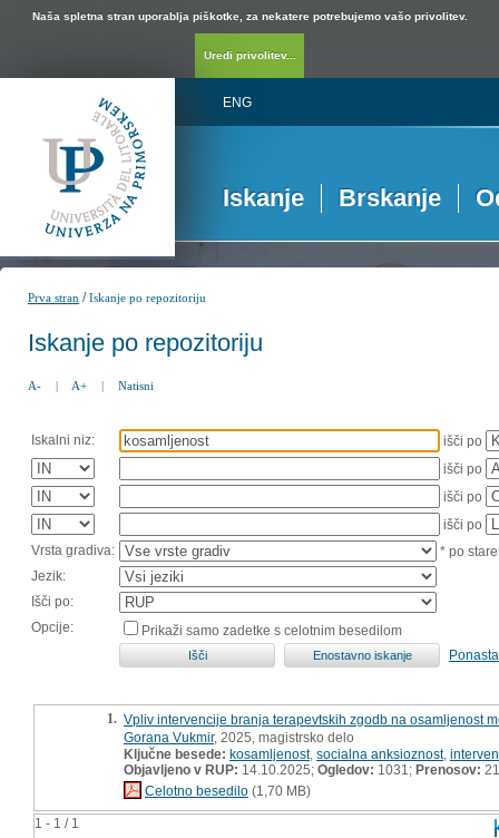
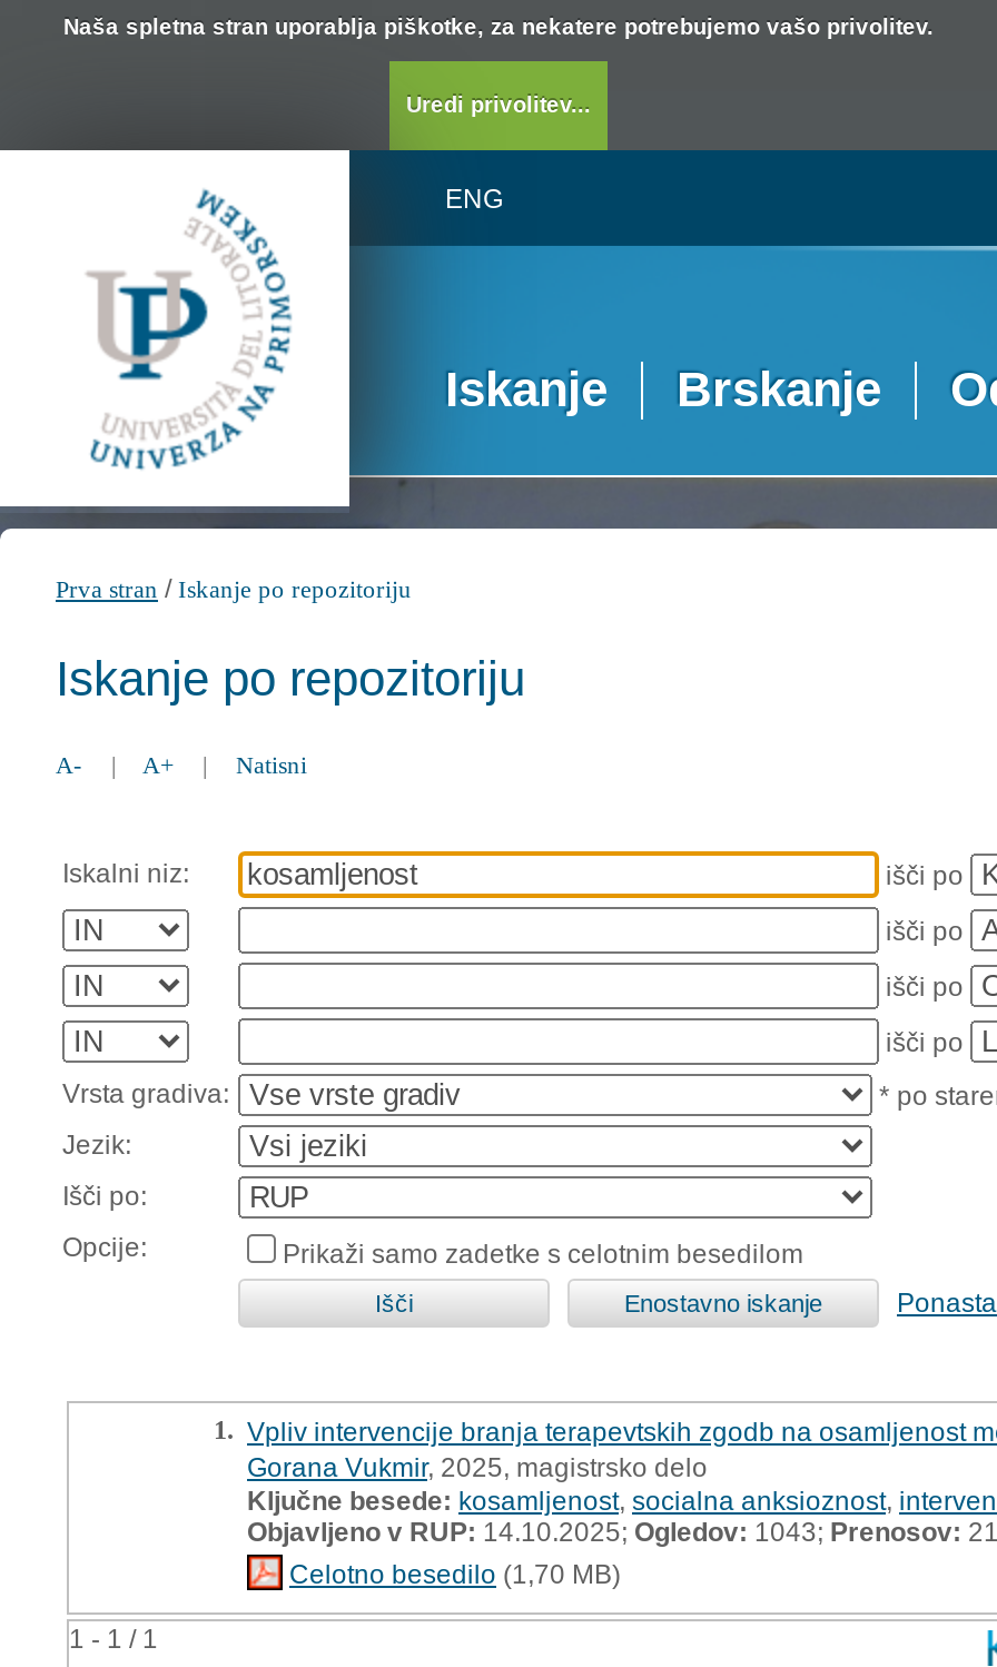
[124,762,499,777] Objavljeno v RUP:14.10.2025; Ogledov:1031;Prenosov:21 -> [247,1516,997,1547] Objavljeno v RUP:14.10.2025; Ogledov:1043;Prenosov:21

